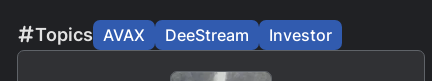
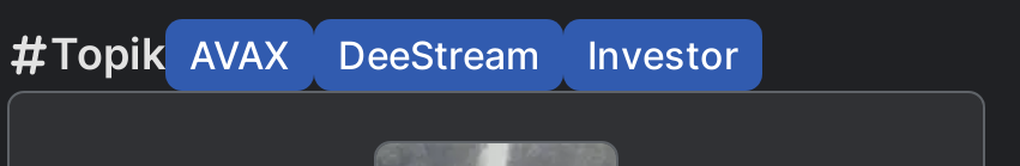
[35,24,145,45] Topics AVAX -> [50,30,290,80] Topik AVAX

